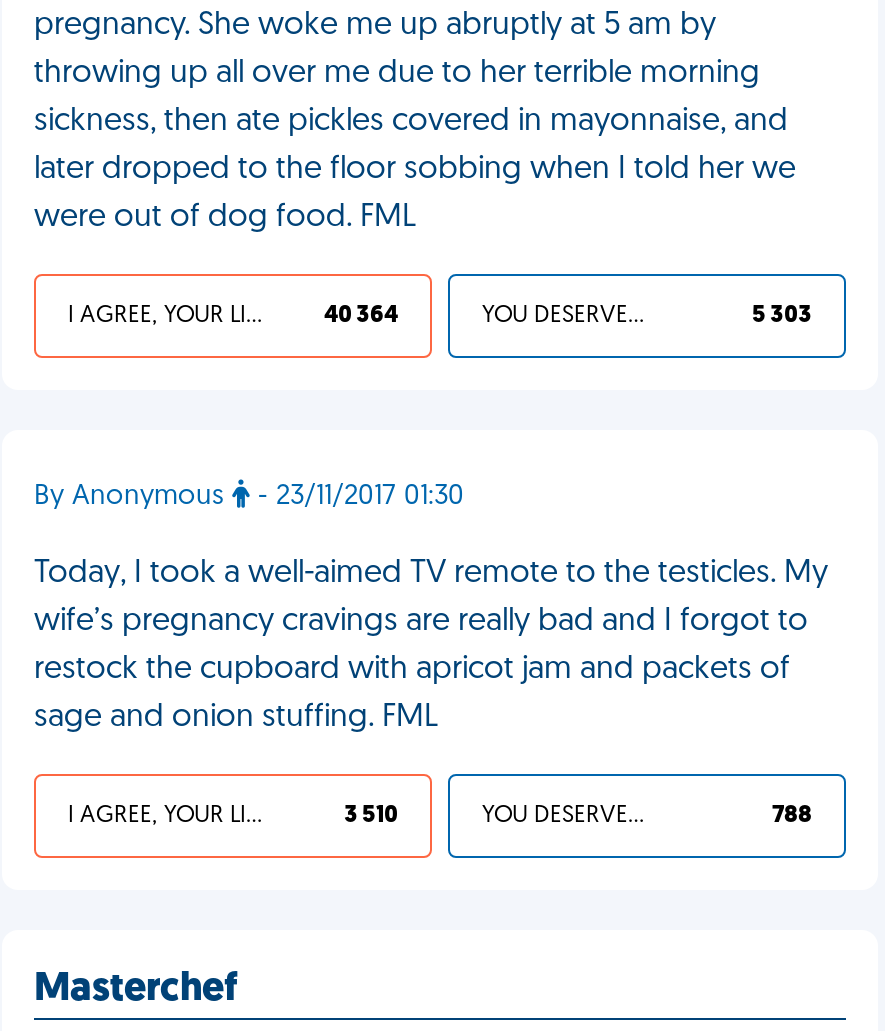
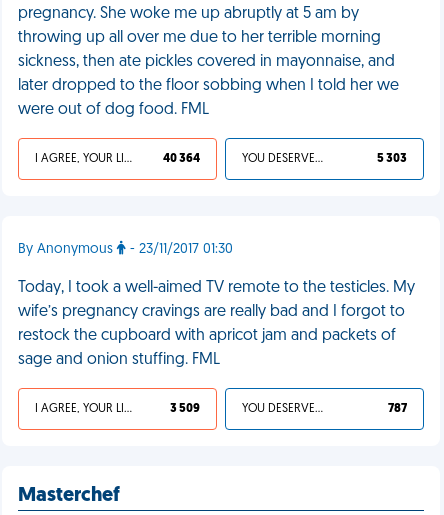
[344,804,398,828] 3 510 -> [170,403,200,415] 3 509
[772,804,812,828] 788 -> [388,403,407,415] 787

